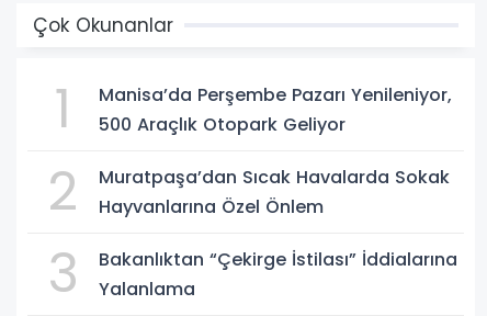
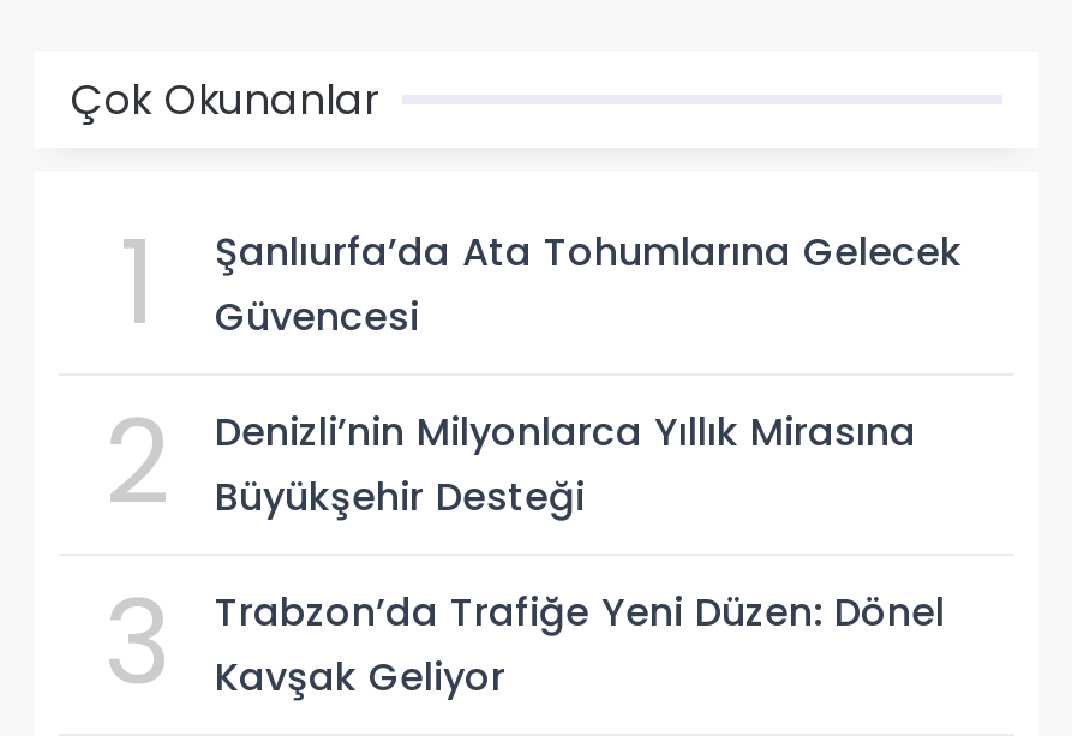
[99,82,452,137] Manisa’da Perşembe Pazarı Yenileniyor, | 500 Araçlık Otopark Geliyor -> [215,225,962,345] Şanlıurfa’da Ata Tohumlarına Gelecek | Güvencesi
[99,165,450,219] Muratpaşa’dan Sıcak Havalarda Sokak | Hayvanlarına Özel Önlem -> [215,405,916,525] Denizli’nin Milyonlarca Yıllık Mirasına | Büyükşehir Desteği
[99,247,457,302] Bakanlıktan “Çekirge İstilası” İddialarına | Yalanlama -> [215,585,945,705] Trabzon’da Trafiğe Yeni Düzen: Dönel | Kavşak Geliyor

